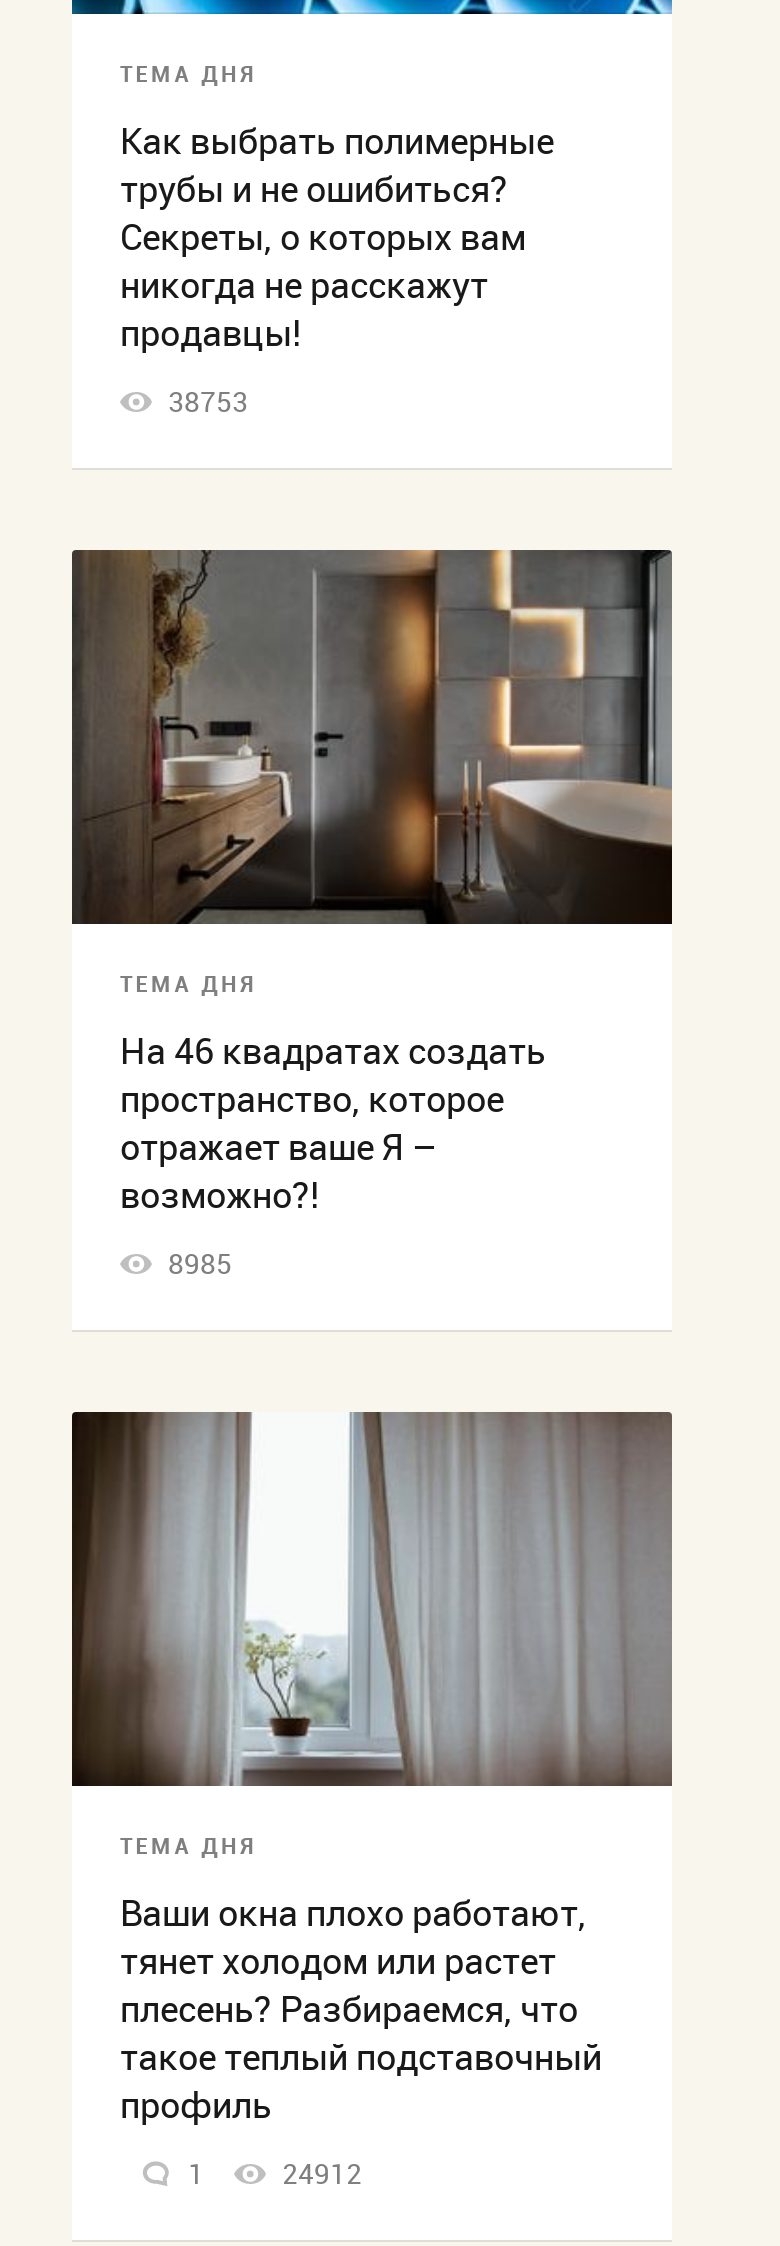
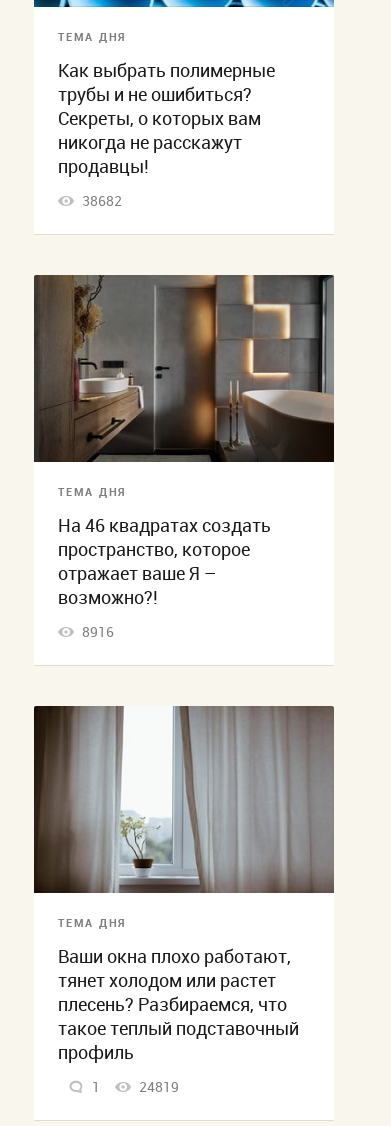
[168,386,248,418] 38753 -> [82,193,122,209] 38682
[168,1248,232,1280] 8985 -> [82,624,114,640] 8916
[282,2158,362,2190] 24912 -> [139,1079,179,1095] 24819

